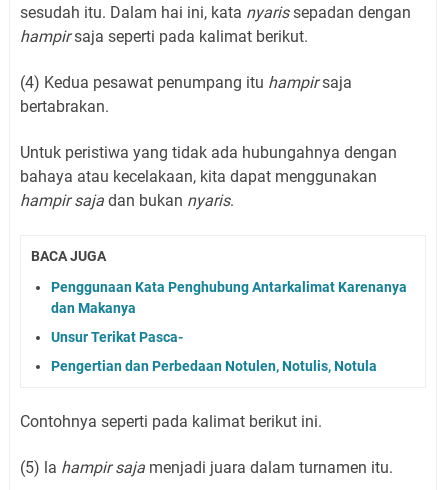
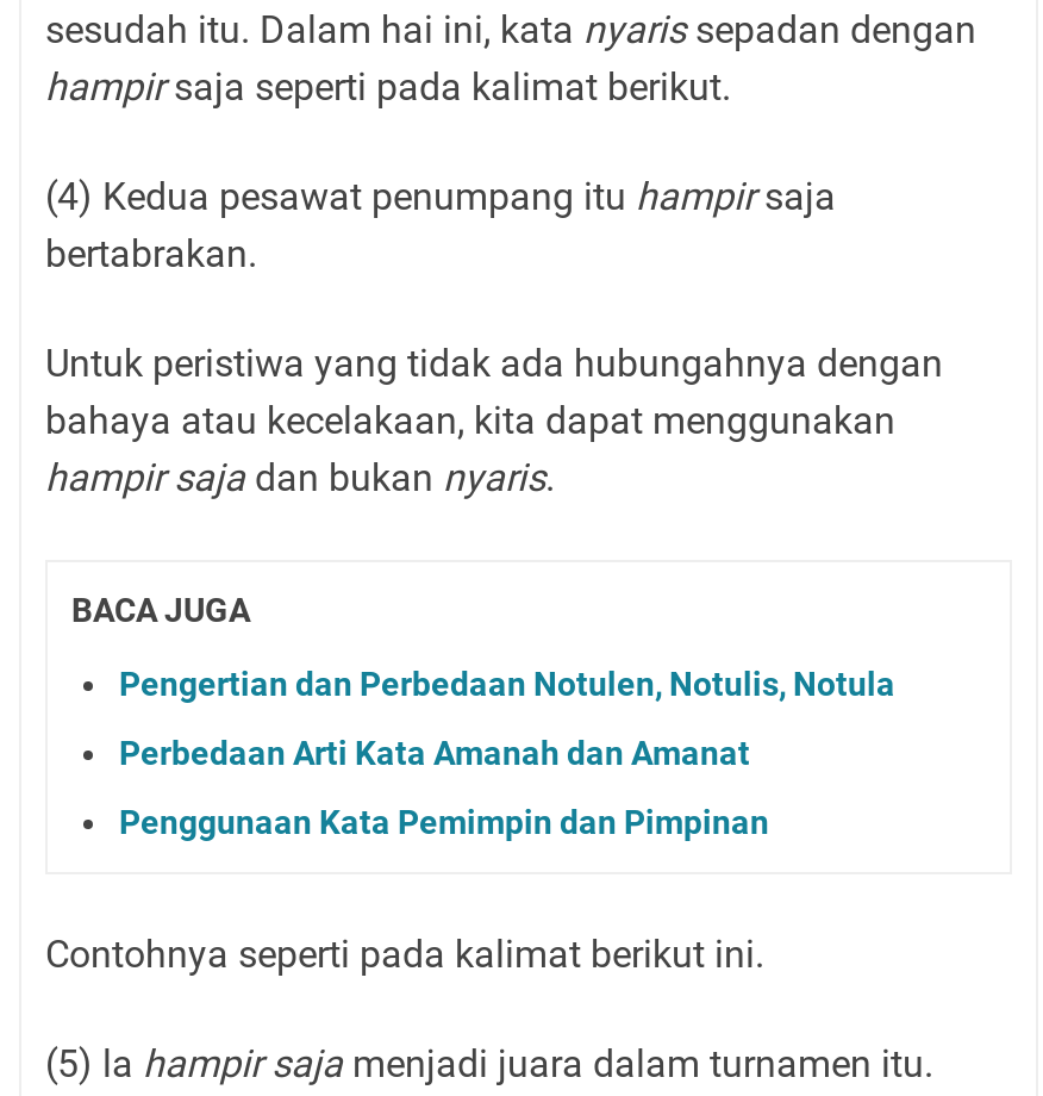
[51,279,407,345] Penggunaan Kata Penghubung Antarkalimat Karenanya | dan Makanya | Unsur Terikat Pasca- -> none
moved [51,358,377,374] -> [119,664,895,702]: Pengertian dan Perbedaan Notulen, Notulis, Notula
none -> [119,733,769,840] Perbedaan Arti Kata Amanah dan Amanat | Penggunaan Kata Pemimpin dan Pimpinan

